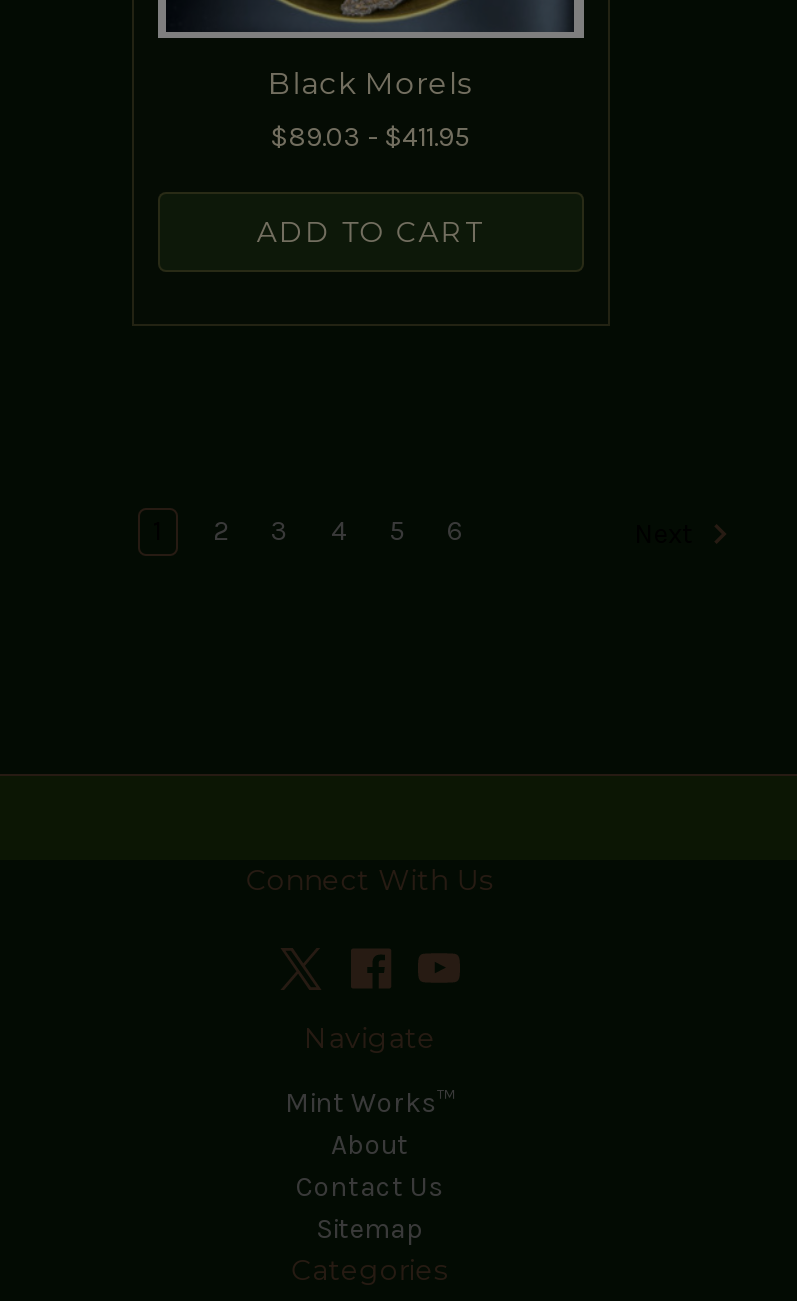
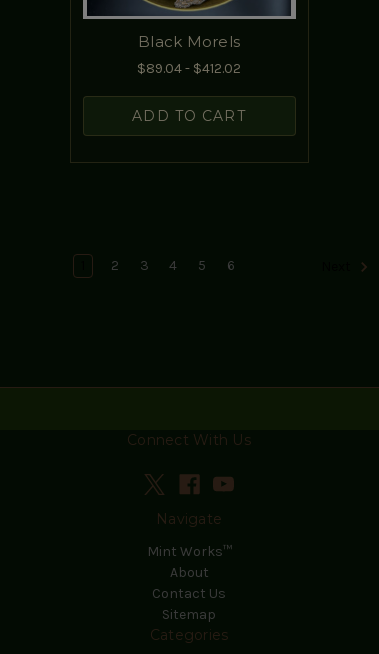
[270,119,470,153] $89.03 - $411.95 -> [137,60,241,77] $89.04 - $412.02

